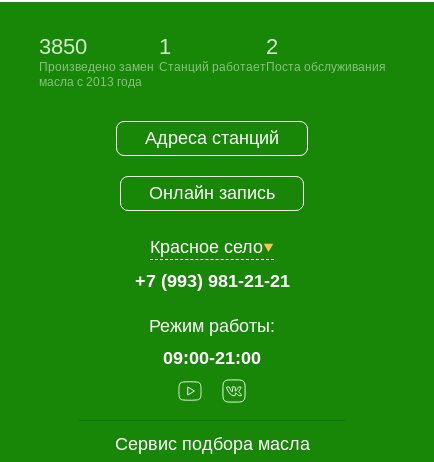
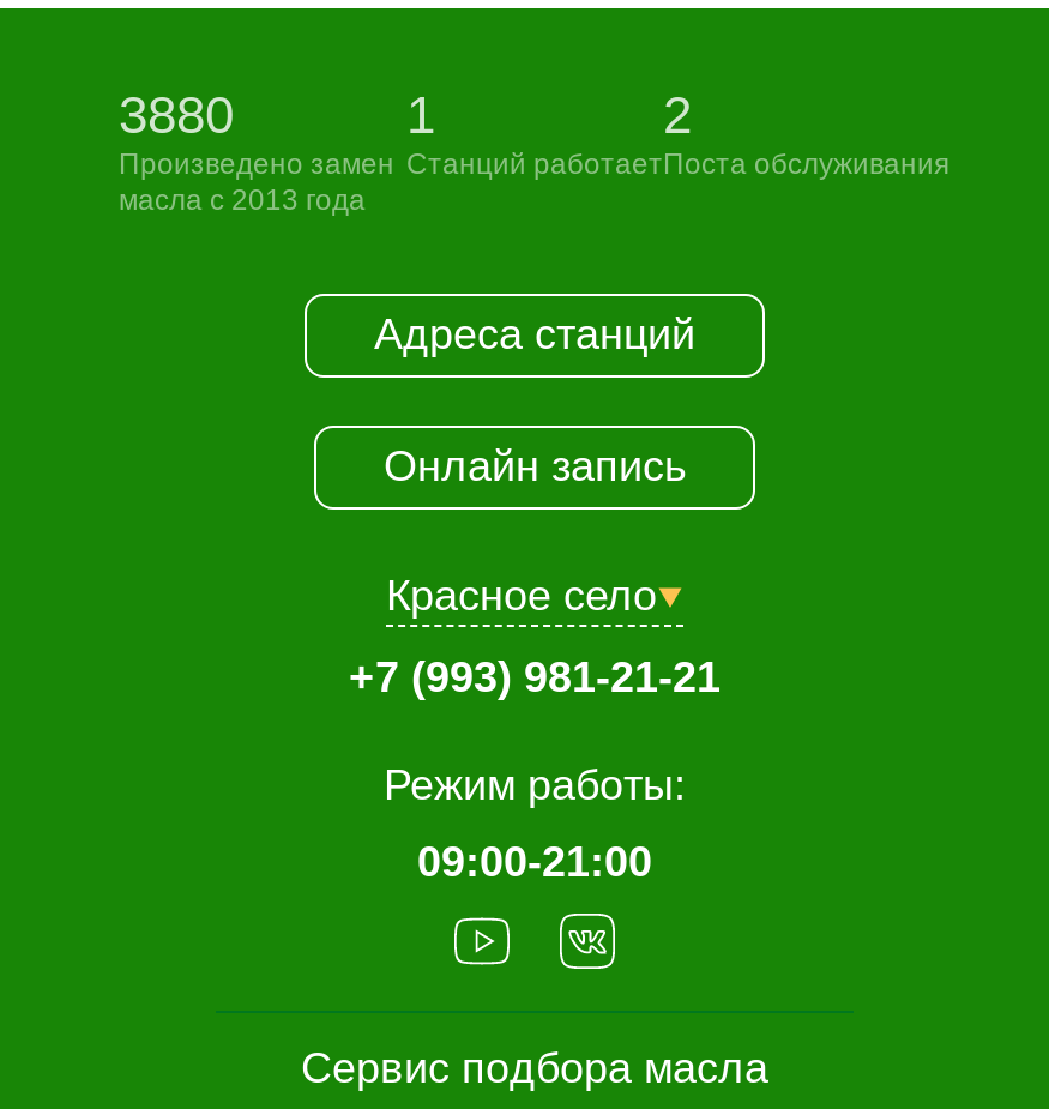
[38,34,86,59] 3850 -> [119,85,234,145] 3880

